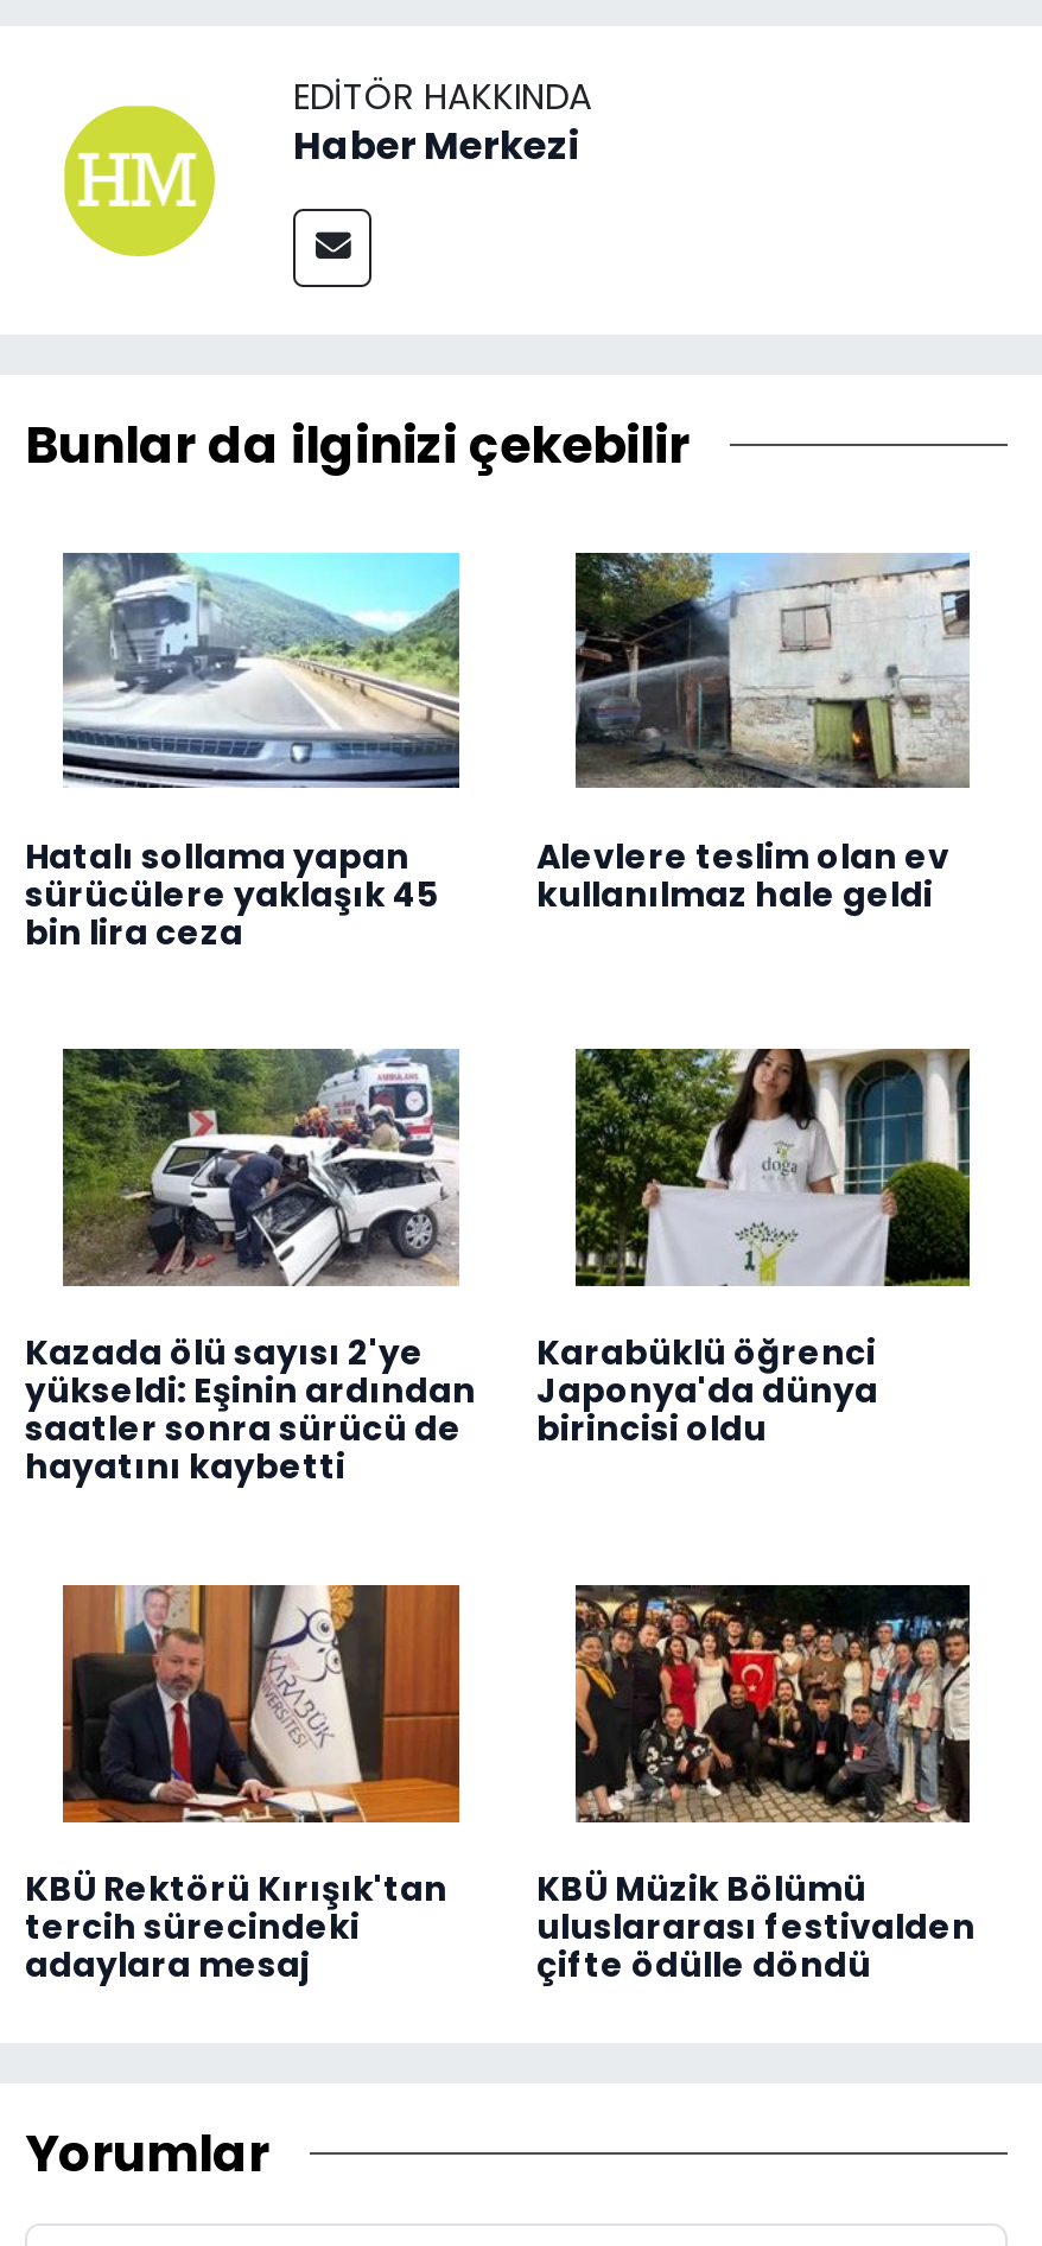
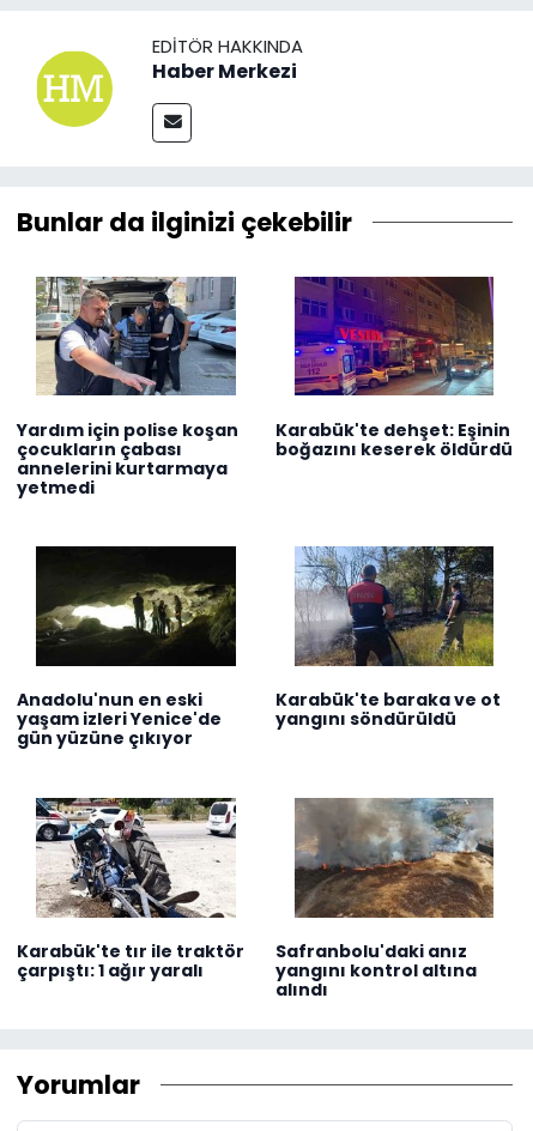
[25,551,462,955] [image] | Hatalı sollama yapan | sürücülere yaklaşık 45 | bin lira ceza -> [17,276,238,499] [image] | Yardım için polise koşan | çocukların çabası | annelerini kurtarmaya | yetmedi
[536,553,972,917] [image] | Alevlere teslim olan ev | kullanılmaz hale geldi -> [275,276,512,461] [image] | Karabük'te dehşet: Eşinin | boğazını keserek öldürdü
[25,1046,476,1491] [image] | Kazada ölü sayısı 2'ye | yükseldi: Eşinin ardından | saatler sonra sürücü de | hayatını kaybetti -> [17,527,237,750] [image] | Anadolu'nun en eski | yaşam izleri Yenice'de | gün yüzüne çıkıyor
[536,1046,972,1453] [image] | Karabüklü öğrenci | Japonya'da dünya | birincisi oldu -> [275,527,500,731] [image] | Karabük'te baraka ve ot | yangını söndürüldü
[25,1583,462,1988] [image] | KBÜ Rektörü Kırışık'tan | tercih sürecindeki | adaylara mesaj -> [17,797,244,982] [image] | Karabük'te tır ile traktör | çarpıştı: 1 ağır yaralı
[536,1583,976,1988] [image] | KBÜ Müzik Bölümü | uluslararası festivalden | çifte ödülle döndü -> [275,797,495,1001] [image] | Safranbolu'daki anız | yangını kontrol altına | alındı

